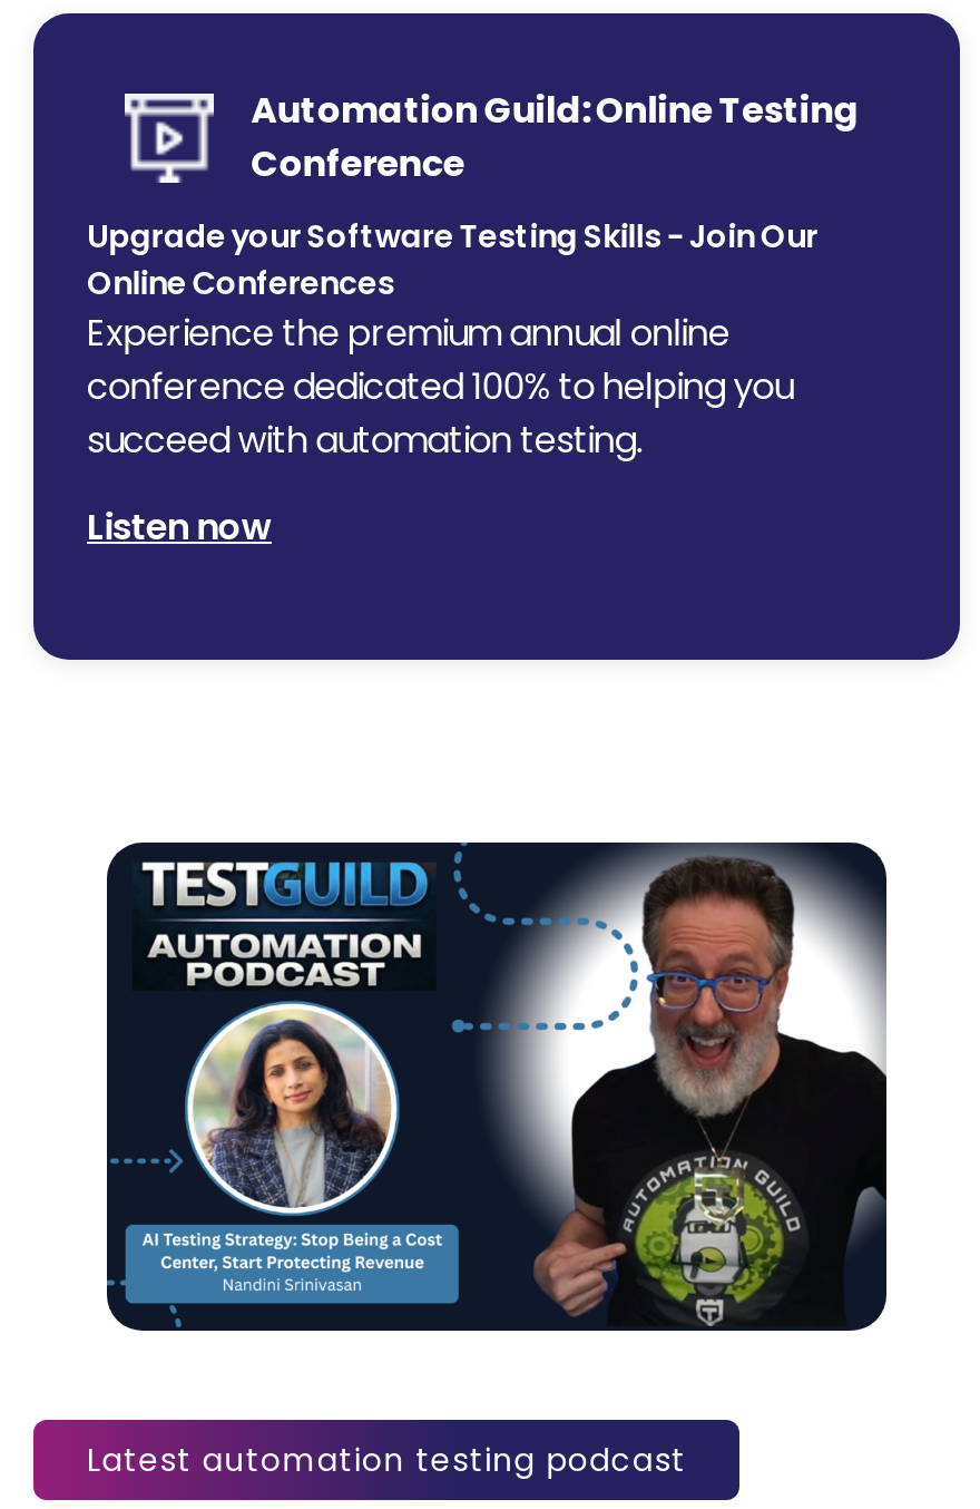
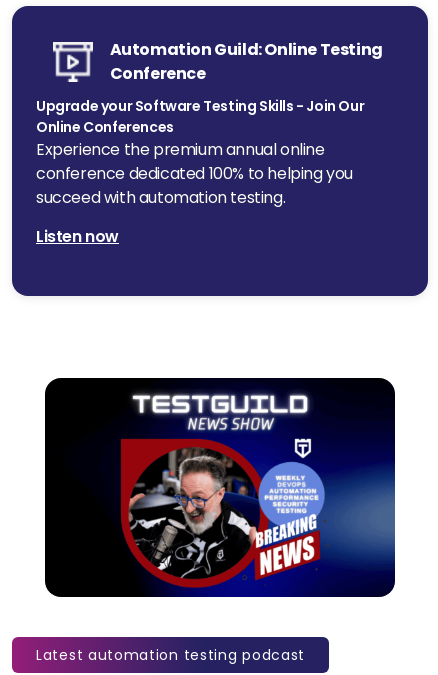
[105,840,889,1331] [image] -> [44,378,396,597] [image]

